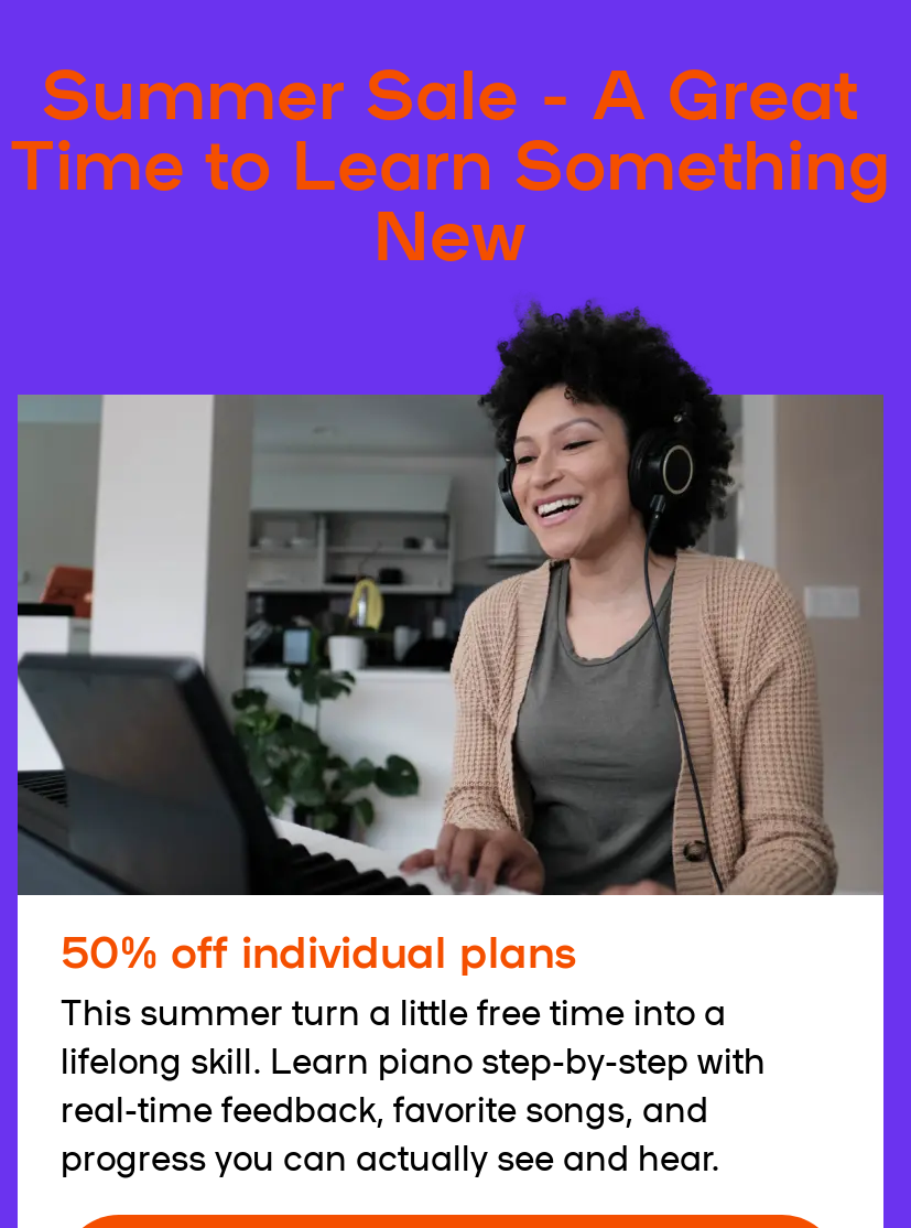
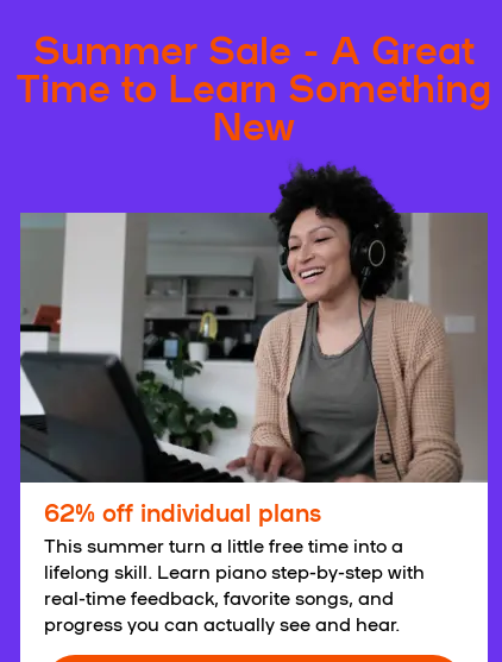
[61,916,576,978] 50% off individual plans -> [43,494,321,527] 62% off individual plans

